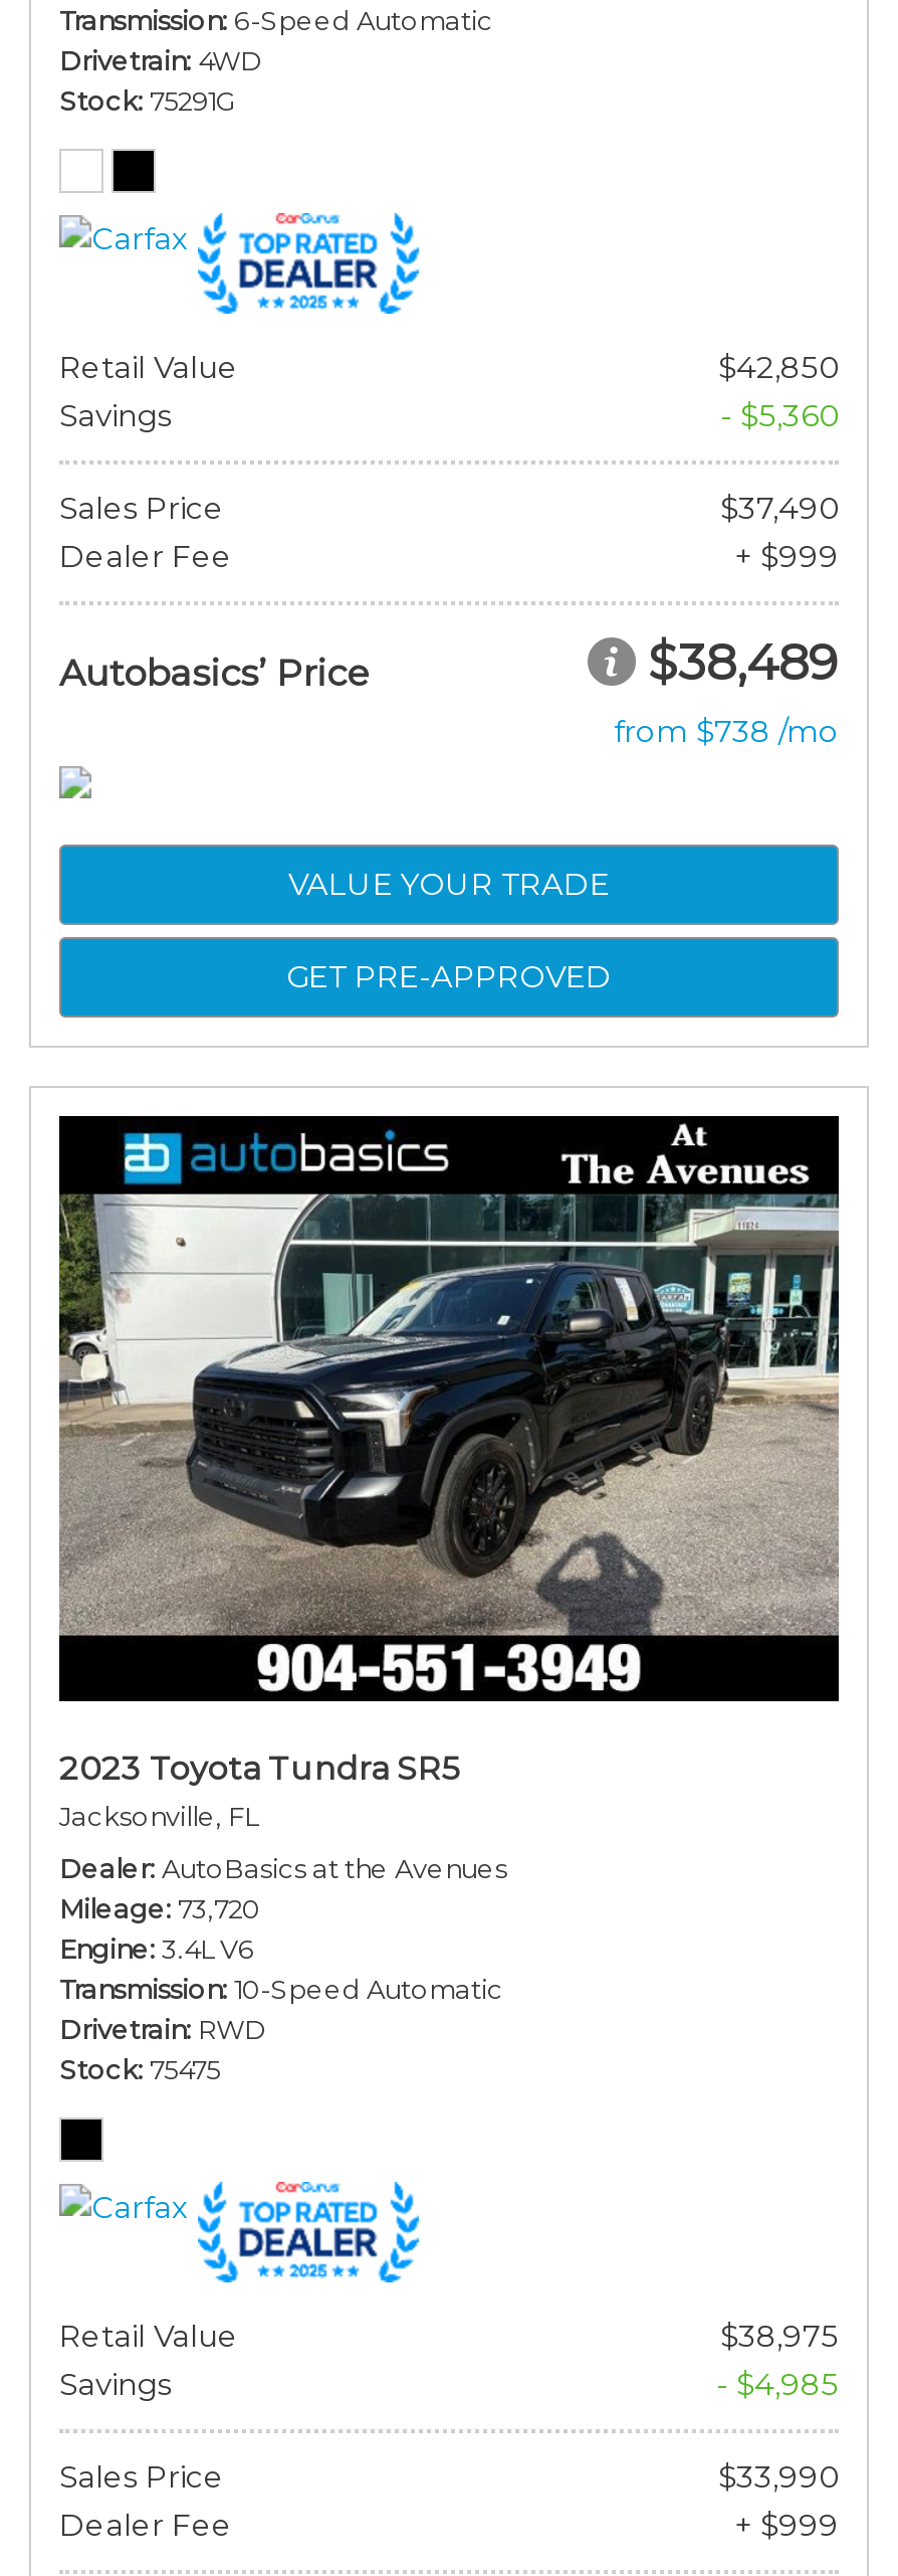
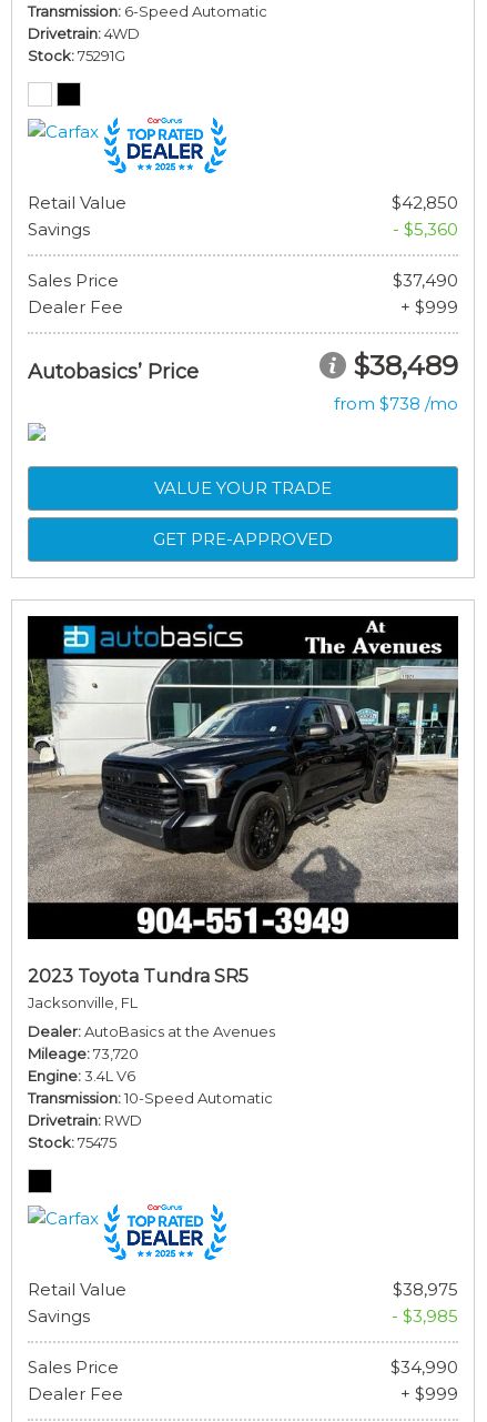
[716,2365,839,2403] - $4,985 -> [392,1305,458,1327] - $3,985
[718,2457,839,2496] $33,990 -> [390,1357,458,1378] $34,990

